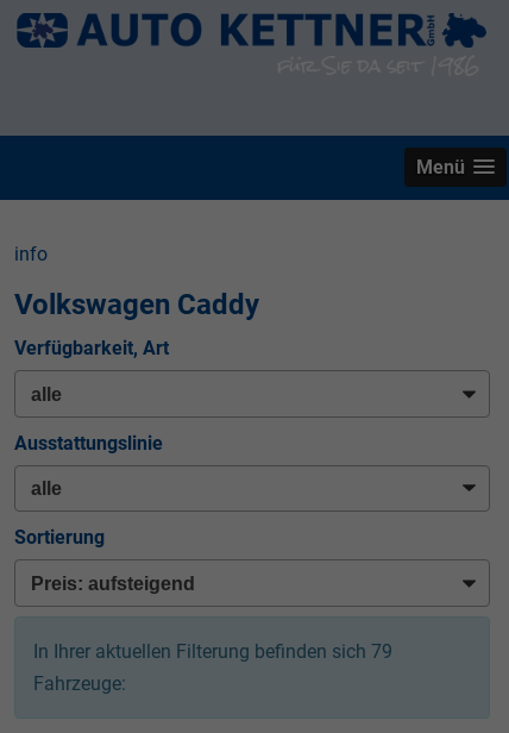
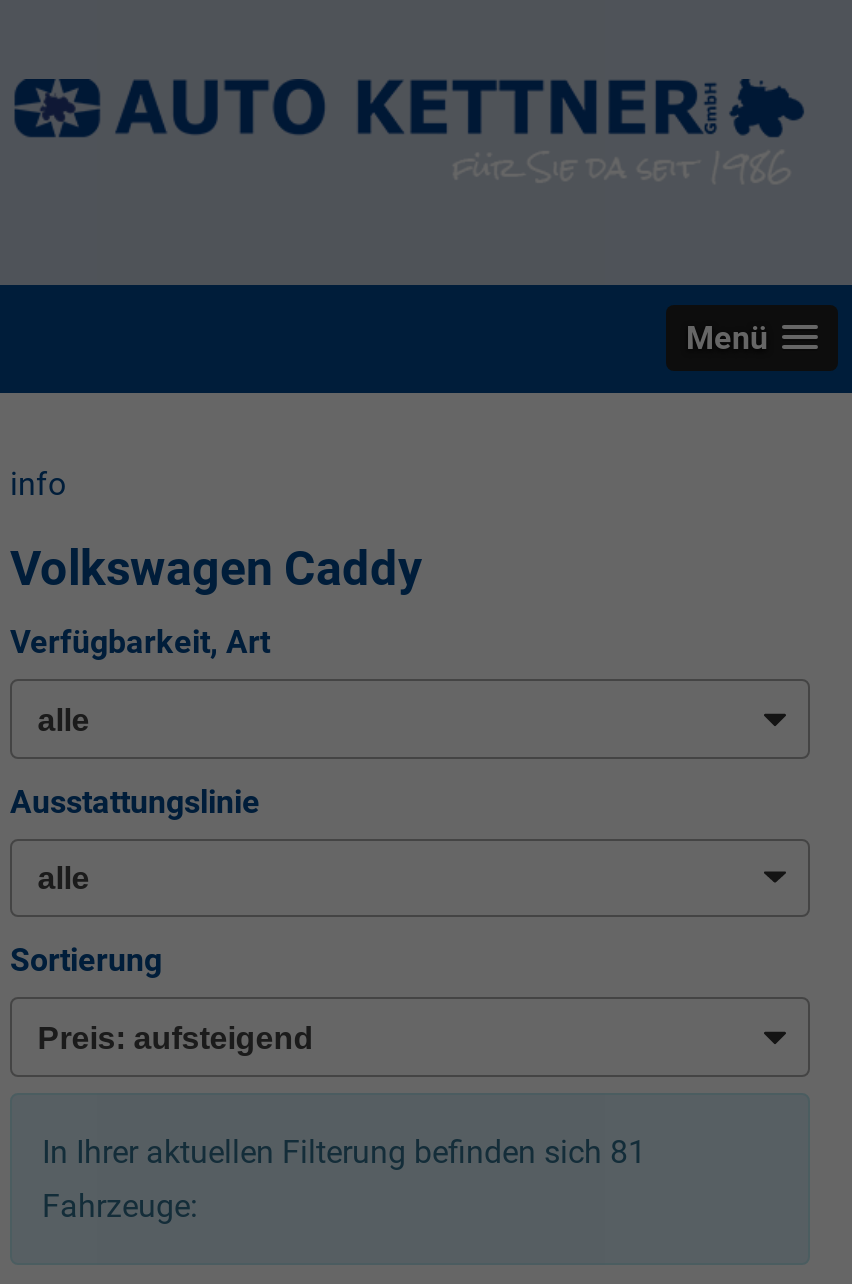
[33,640,392,662] In Ihrer aktuellen Filterung befinden sich 79 -> [42,1132,646,1170] In Ihrer aktuellen Filterung befinden sich 81

